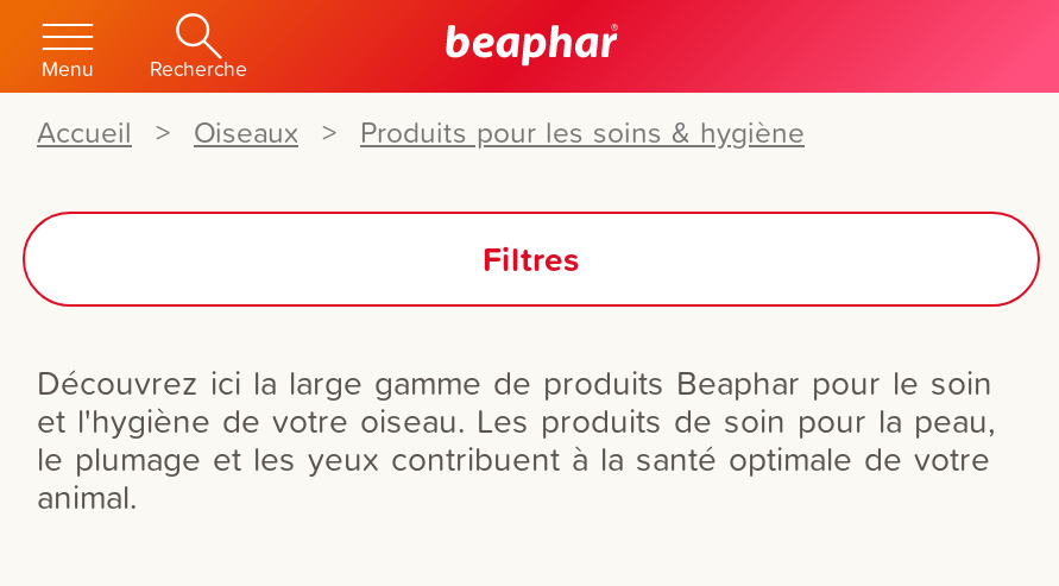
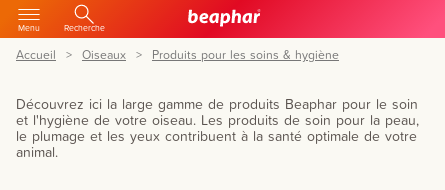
[483,236,580,283] Filtres -> none

